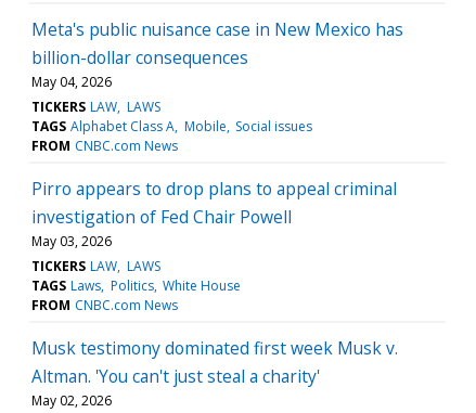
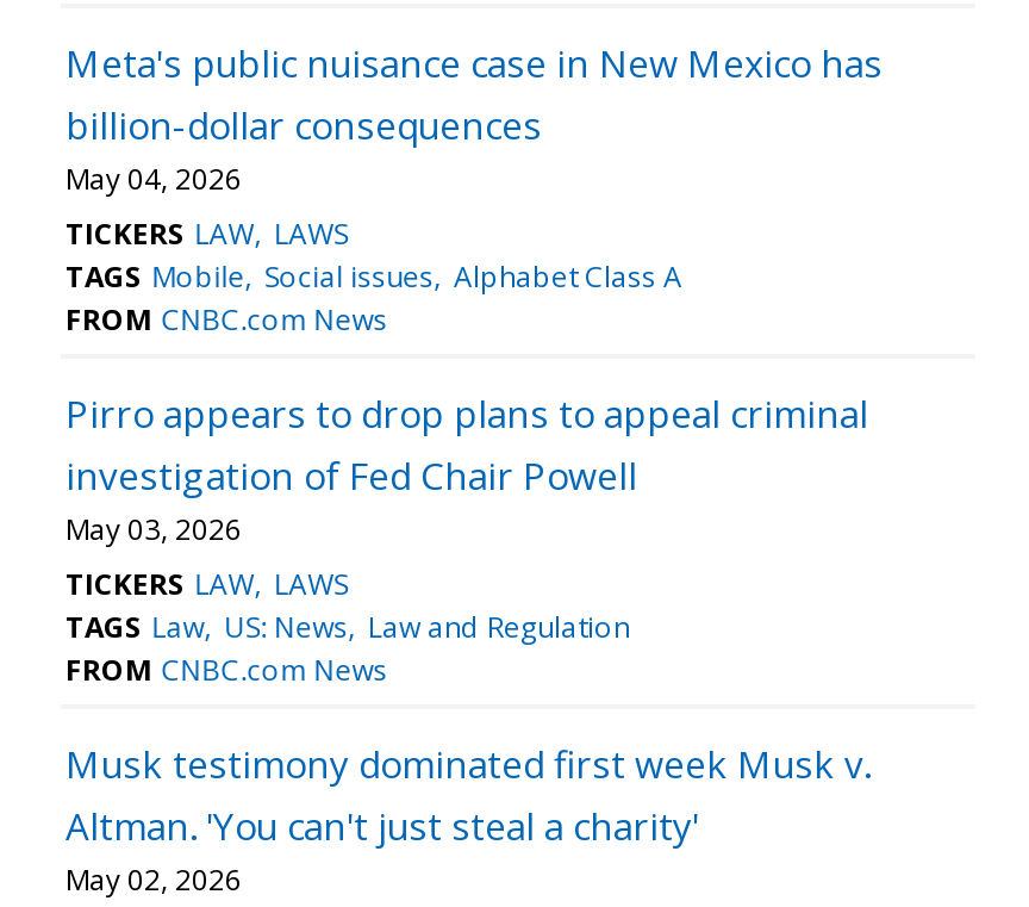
[31,117,312,135] TAGS Alphabet Class A Mobile Social issues -> [66,256,682,296] TAGS Mobile Social issues Alphabet Class A
[31,276,241,295] TAGS Laws Politics White House -> [66,606,630,647] TAGS Law US: News Law and Regulation

